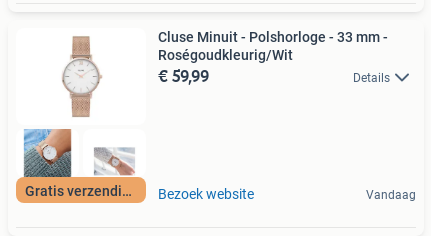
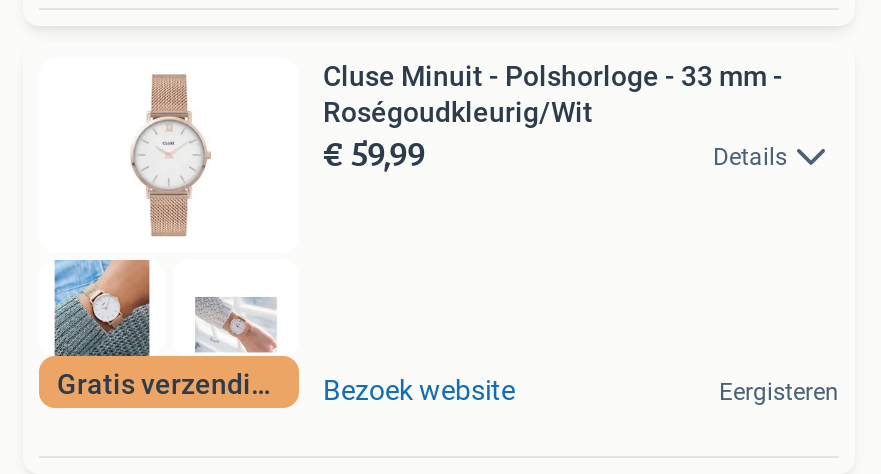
[366,188,416,202] Vandaag -> [719,378,839,406] Eergisteren

